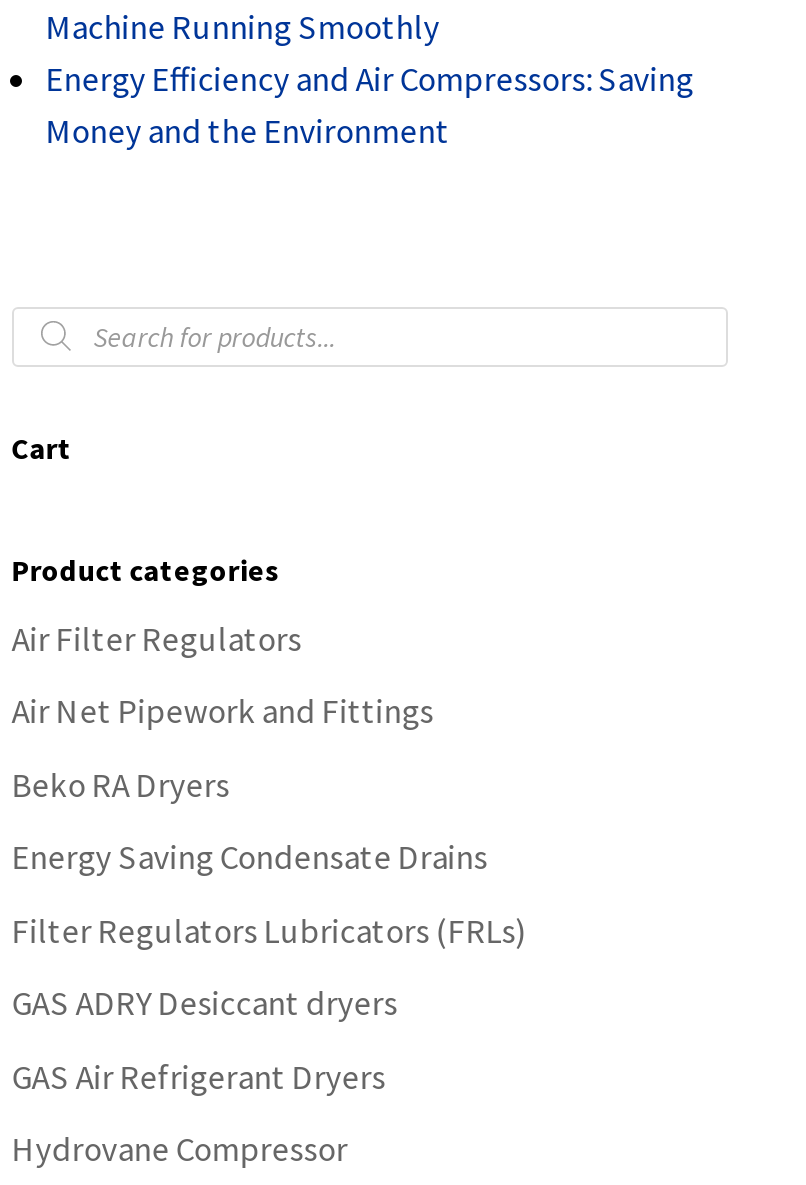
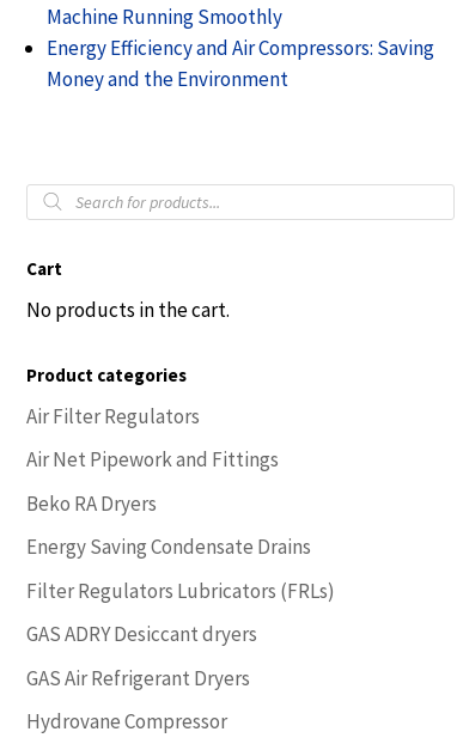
none -> [26,296,229,322] No products in the cart.

